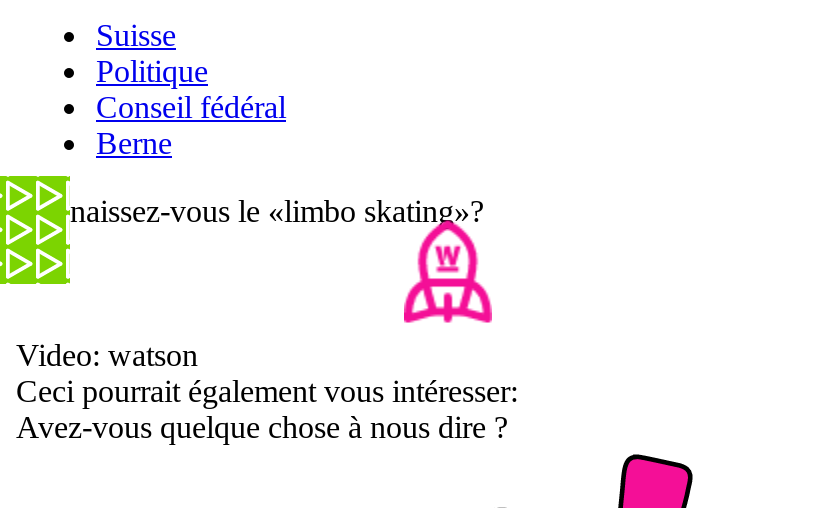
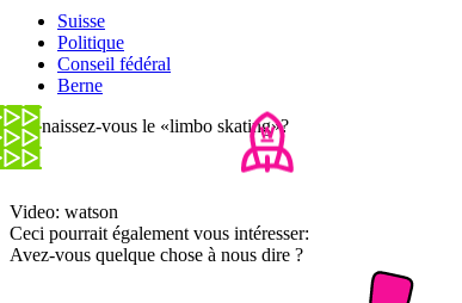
[402,232,494,324] [image] -> [240,138,295,192] [image]

